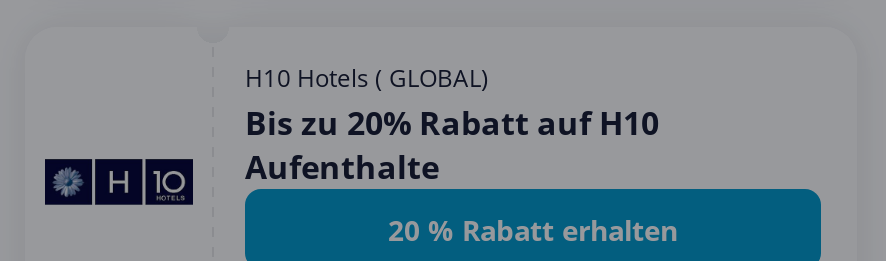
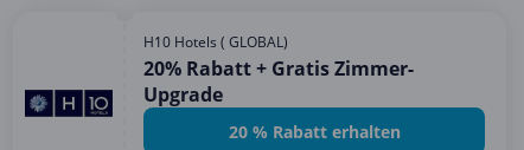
[245,101,659,189] Bis zu 20% Rabatt auf H10 | Aufenthalte -> [143,56,414,107] 20% Rabatt + Gratis Zimmer- | Upgrade

